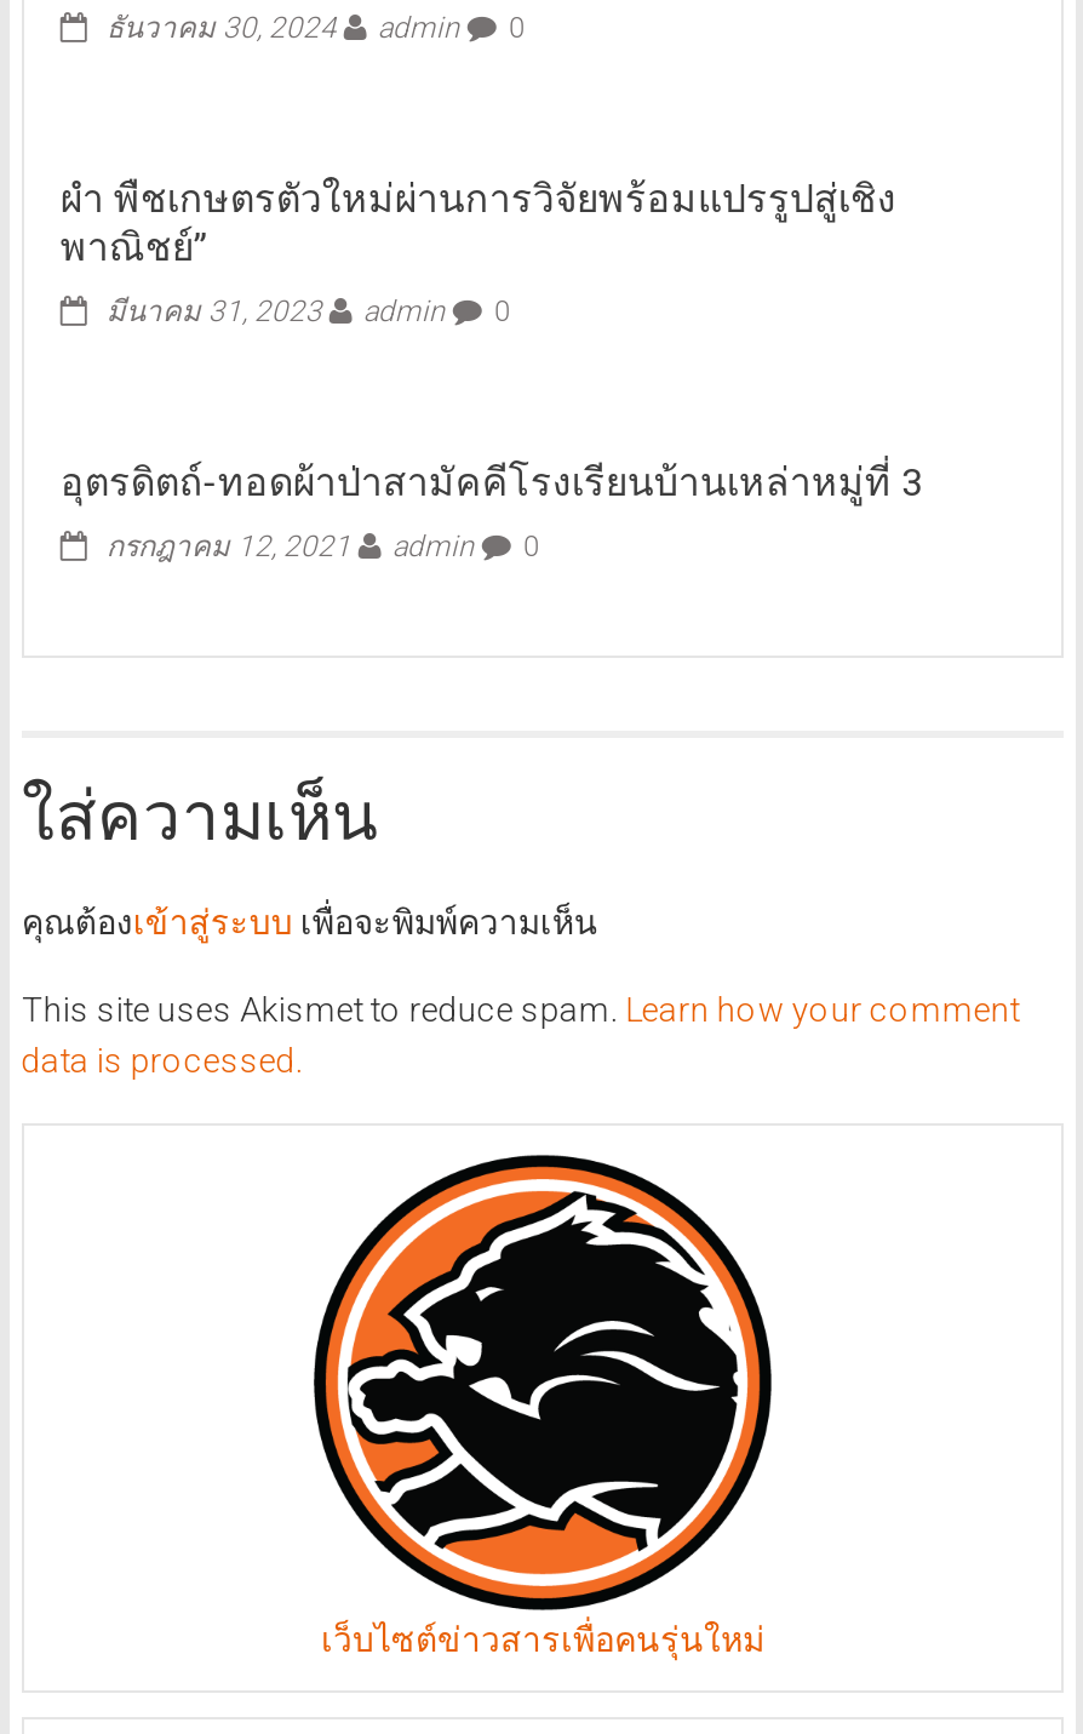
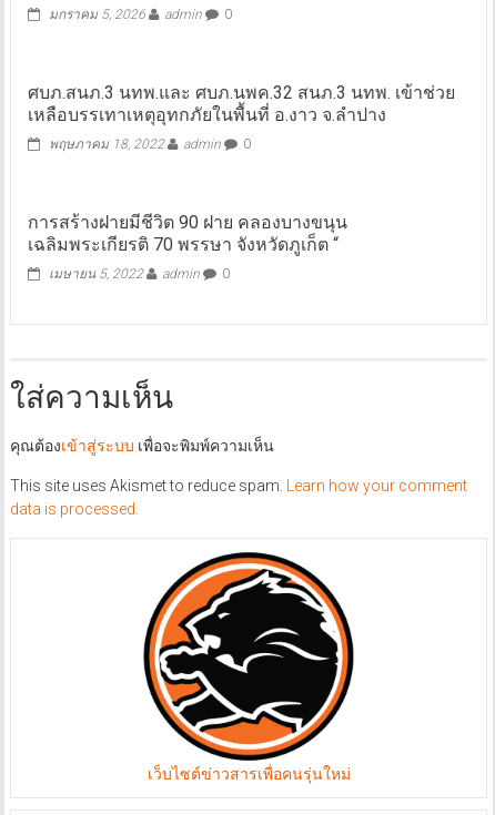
[106,11,337,45] ธันวาคม 30, 2024 -> [49,7,145,22] มกราคม 5, 2026
[60,176,896,270] ผำ พืชเกษตรตัวใหม่ผ่านการวิจัยพร้อมแปรรูปสู่เชิง | พาณิชย์” -> [28,82,455,125] ศบภ.สนภ.3 นทพ.และ ศบภ.นพค.32 สนภ.3 นทพ. เข้าช่วย | เหลือบรรเทาเหตุอุทกภัยในพื้นที่ อ.งาว จ.ลำปาง
[106,295,322,329] มีนาคม 31, 2023 -> [49,136,164,152] พฤษภาคม 18, 2022
[60,459,923,506] อุตรดิตถ์-ทอดผ้าป่าสามัคคีโรงเรียนบ้านเหล่าหมู่ที่ 3 -> [28,212,347,255] การสร้างฝายมีชีวิต 90 ฝาย คลองบางขนุน | เฉลิมพระเกียรติ 70 พรรษา จังหวัดภูเก็ต “
[106,530,351,564] กรกฎาคม 12, 2021 -> [49,266,143,282] เมษายน 5, 2022

